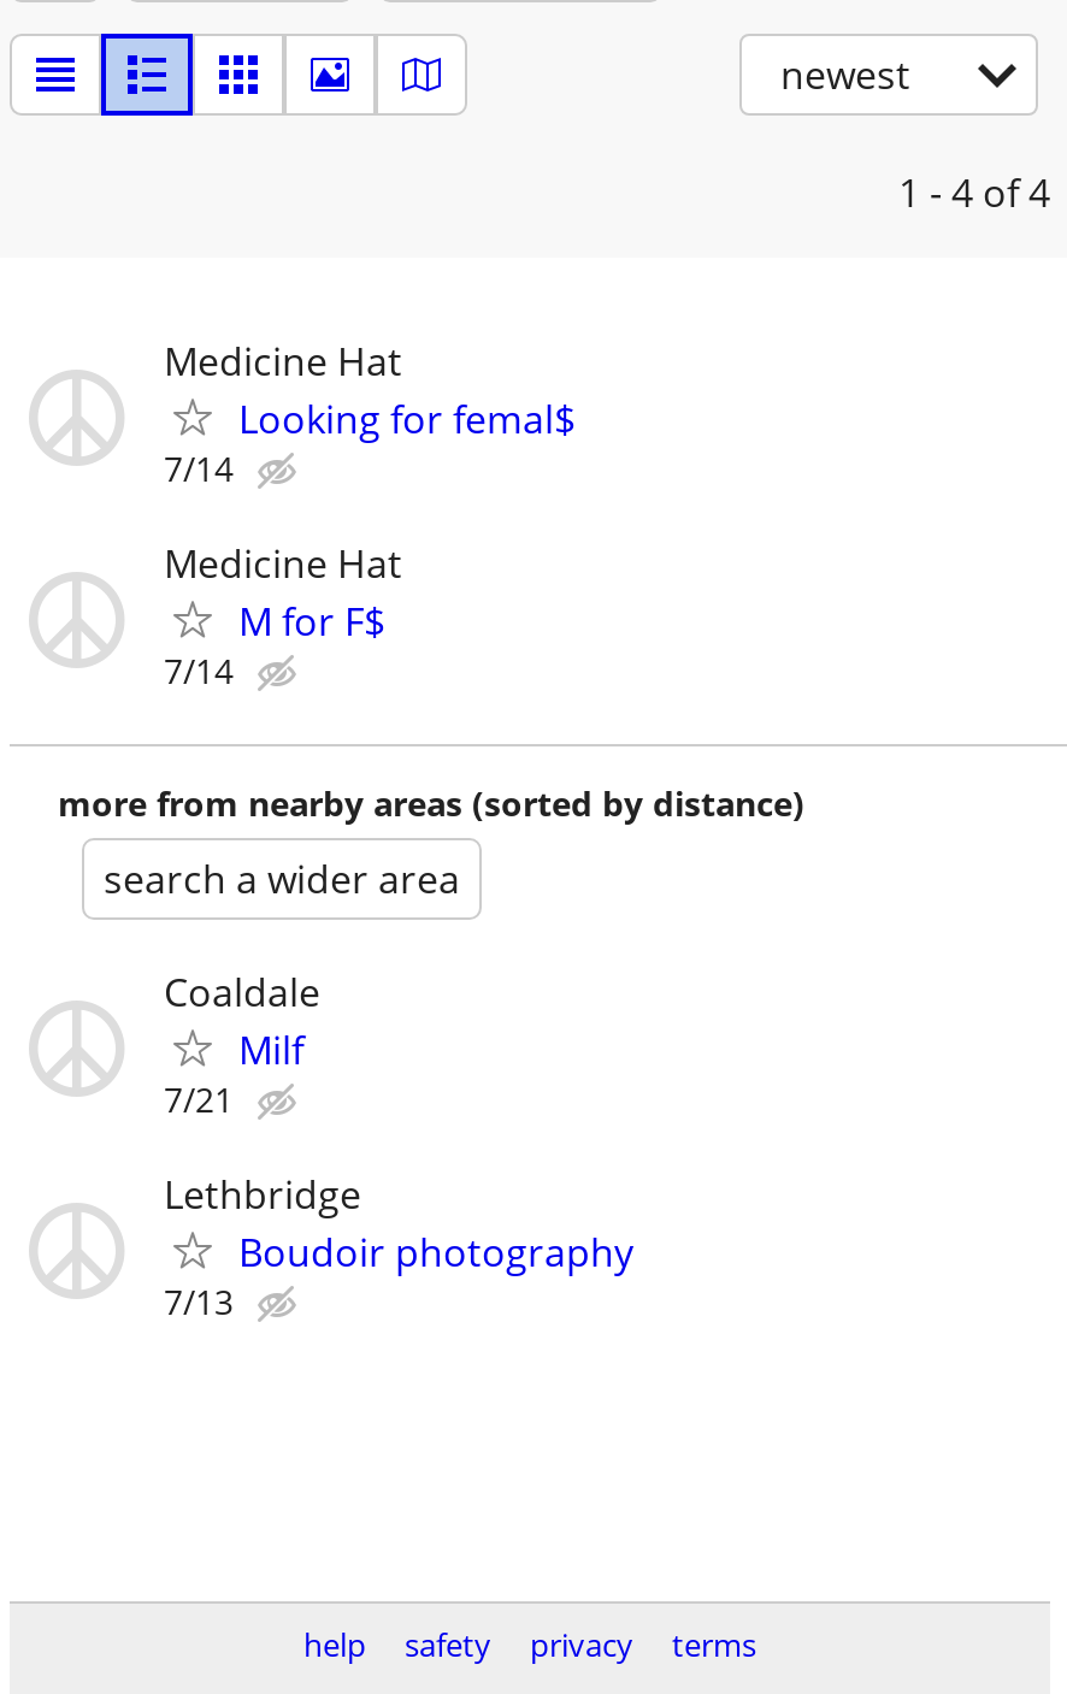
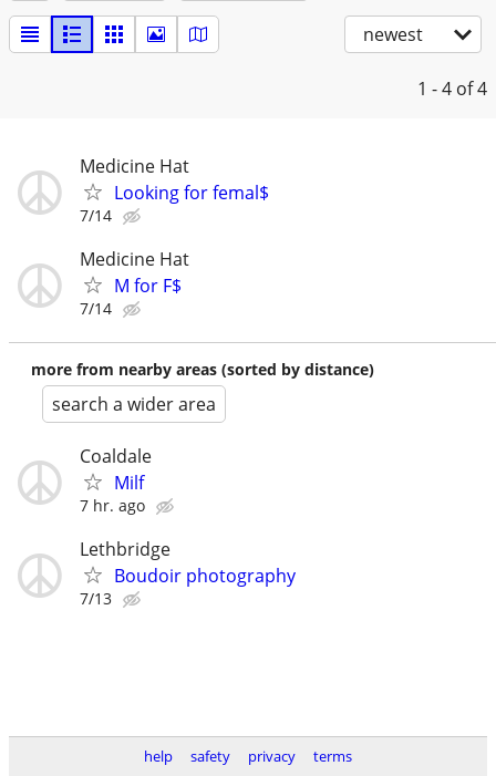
[164,1077,234,1123] 7/21 -> [80,495,145,516] 7 hr. ago

